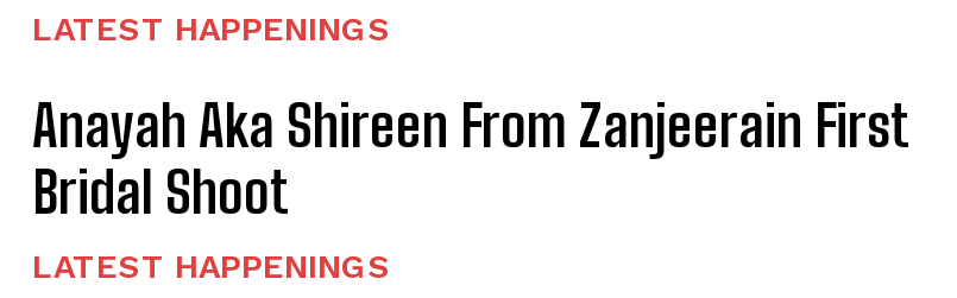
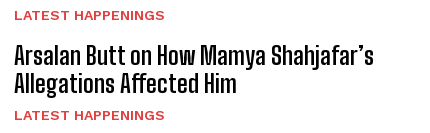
[32,92,912,227] Anayah Aka Shireen From Zanjeerain First | Bridal Shoot -> [14,41,374,98] Arsalan Butt on How Mamya Shahjafar’s | Allegations Affected Him

